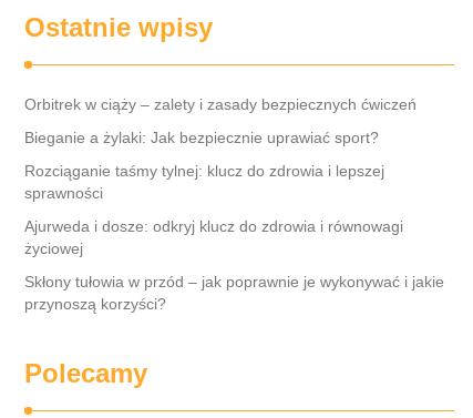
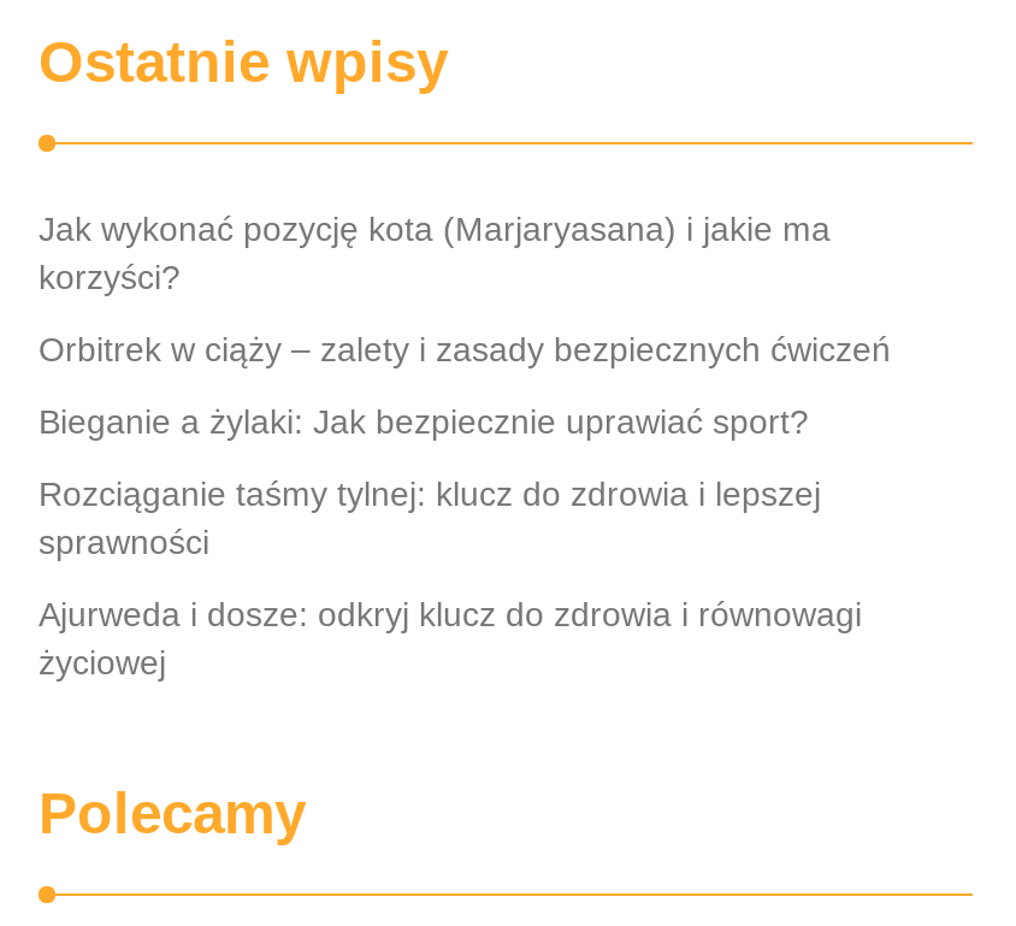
none -> [39,210,831,296] Jak wykonać pozycję kota (Marjaryasana) i jakie ma | korzyści?
moved [24,95,417,257] -> [39,330,891,682]: Orbitrek w ciąży – zalety i zasady bezpiecznych ćwiczeń | Bieganie a żylaki: Jak bezpiecznie uprawiać sport? | Rozciąganie taśmy tylnej: klucz do zdrowia i lepszej | sprawności | Ajurweda i dosze: odkryj klucz do zdrowia i równowagi | życiowej
[24,273,444,313] Skłony tułowia w przód – jak poprawnie je wykonywać i jakie | przynoszą korzyści? -> none

